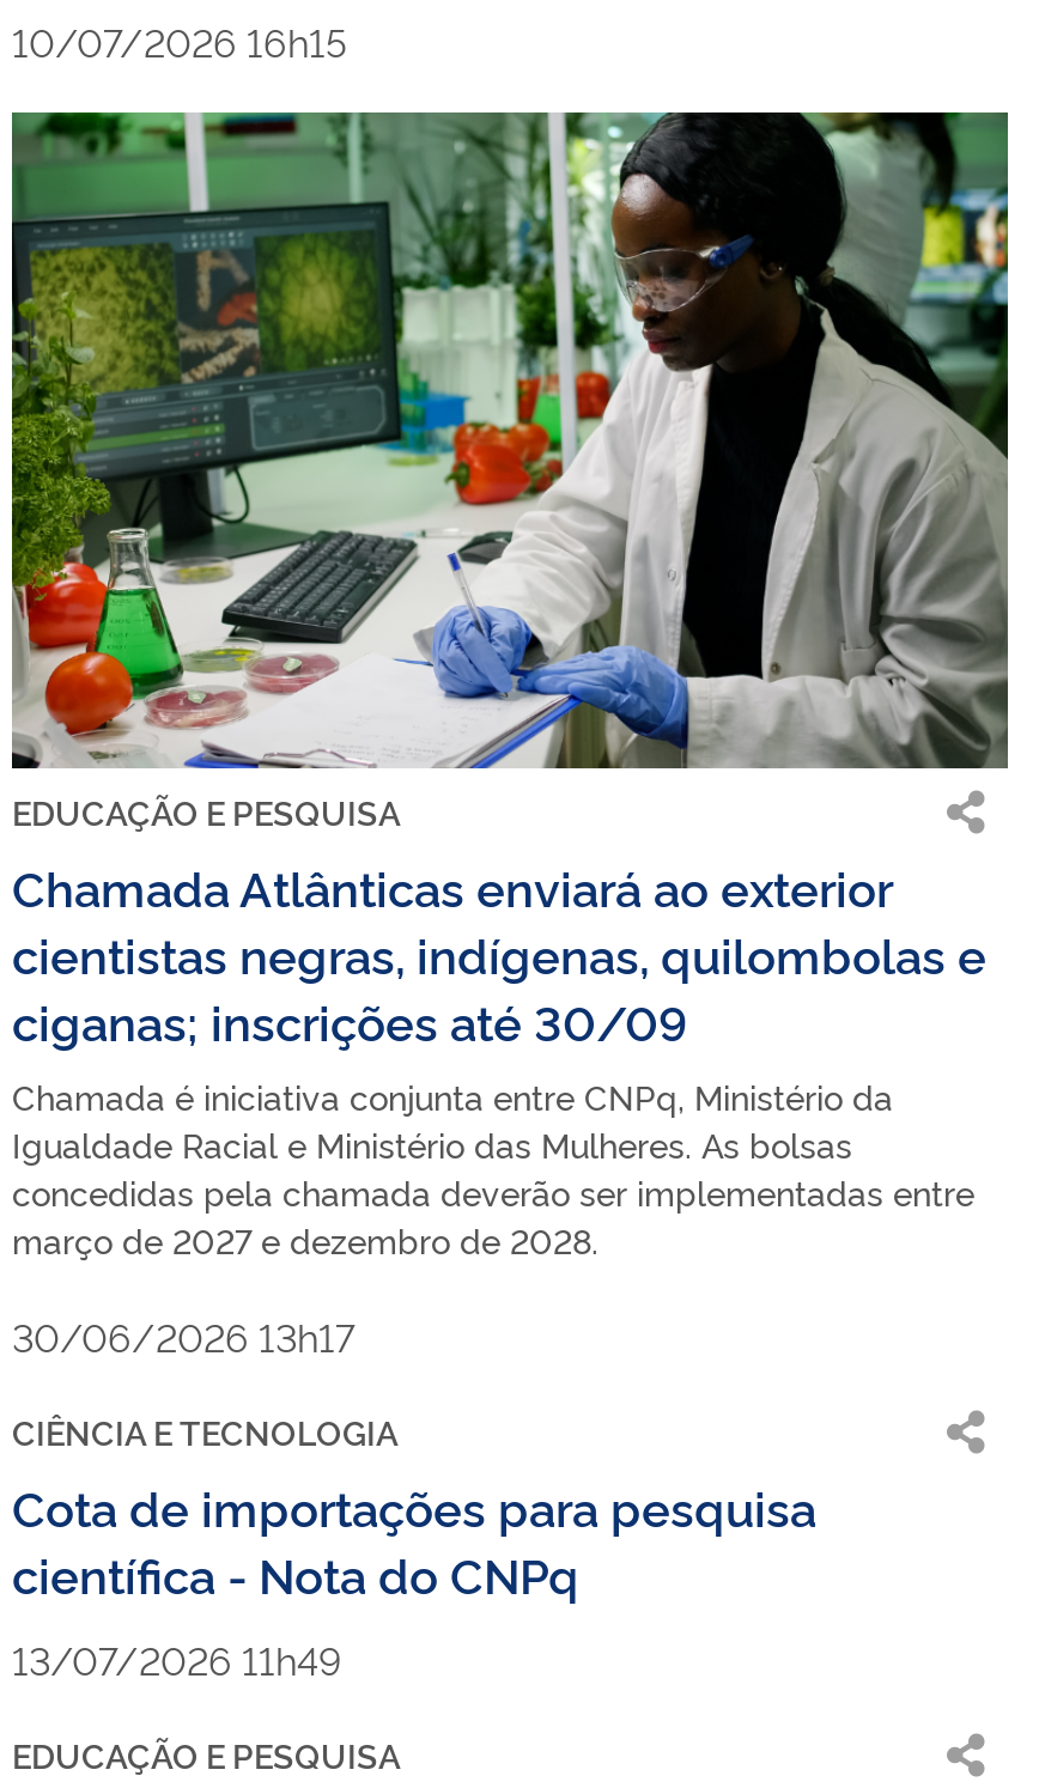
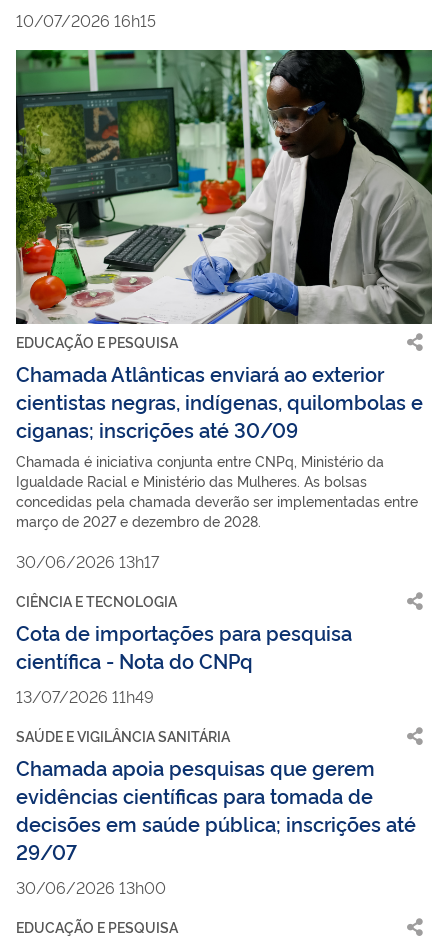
none -> [16,726,416,898] SAÚDE E VIGILÂNCIA SANITÁRIA | Chamada apoia pesquisas que gerem | evidências científicas para tomada de | decisões em saúde pública; inscrições até | 29/07 | 30/06/2026 13h00

